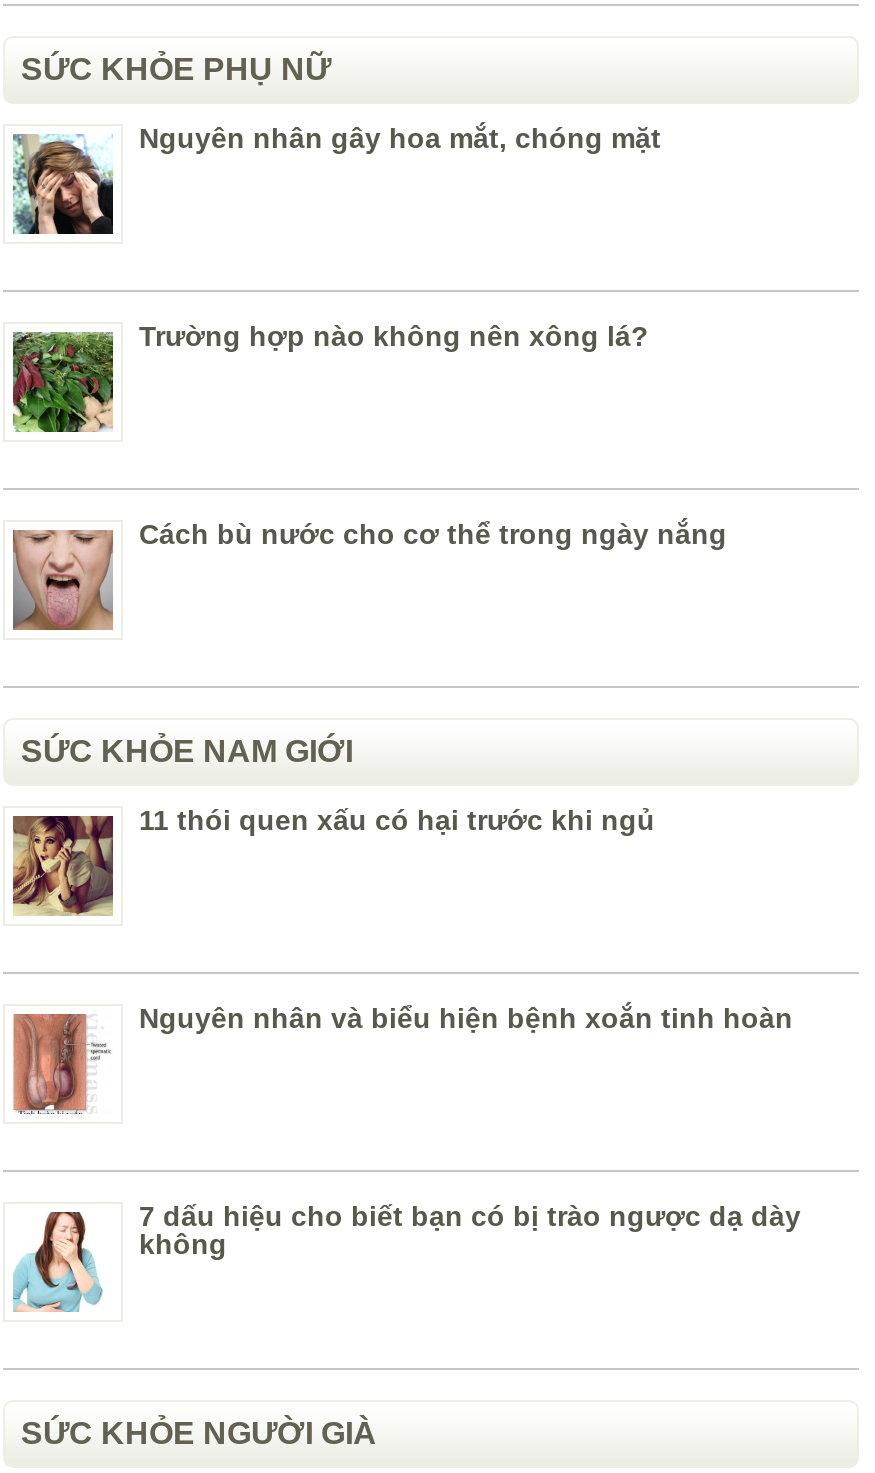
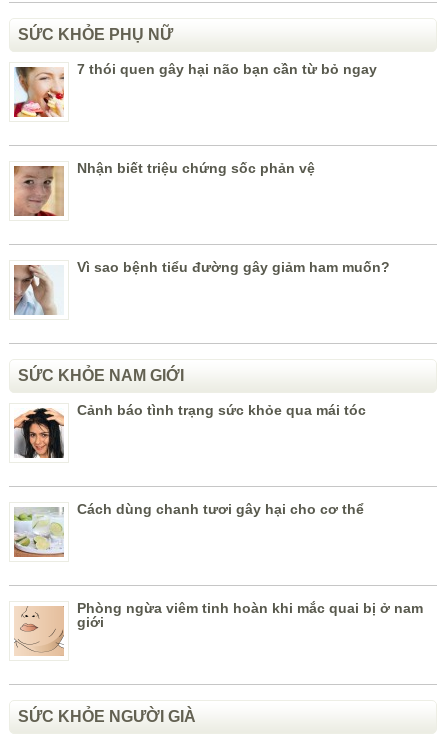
[11,123,661,236] [image] | Nguyên nhân gây hoa mắt, chóng mặt -> [13,61,377,118] [image] | 7 thói quen gây hại não bạn cần từ bỏ ngay
[11,321,649,434] [image] | Trường hợp nào không nên xông lá? -> [13,160,315,217] [image] | Nhận biết triệu chứng sốc phản vệ
[13,519,727,632] [image] | Cách bù nước cho cơ thể trong ngày nắng -> [13,259,390,316] [image] | Vì sao bệnh tiểu đường gây giảm ham muốn?
[11,805,655,916] [image] | 11 thói quen xấu có hại trước khi ngủ -> [13,402,366,459] [image] | Cảnh báo tình trạng sức khỏe qua mái tóc
[13,1003,793,1114] [image] | Nguyên nhân và biểu hiện bệnh xoắn tinh hoàn -> [13,501,364,558] [image] | Cách dùng chanh tươi gây hại cho cơ thể
[11,1201,801,1314] [image] | 7 dấu hiệu cho biết bạn có bị trào ngược dạ dày | không -> [13,600,423,657] [image] | Phòng ngừa viêm tinh hoàn khi mắc quai bị ở nam | giới

